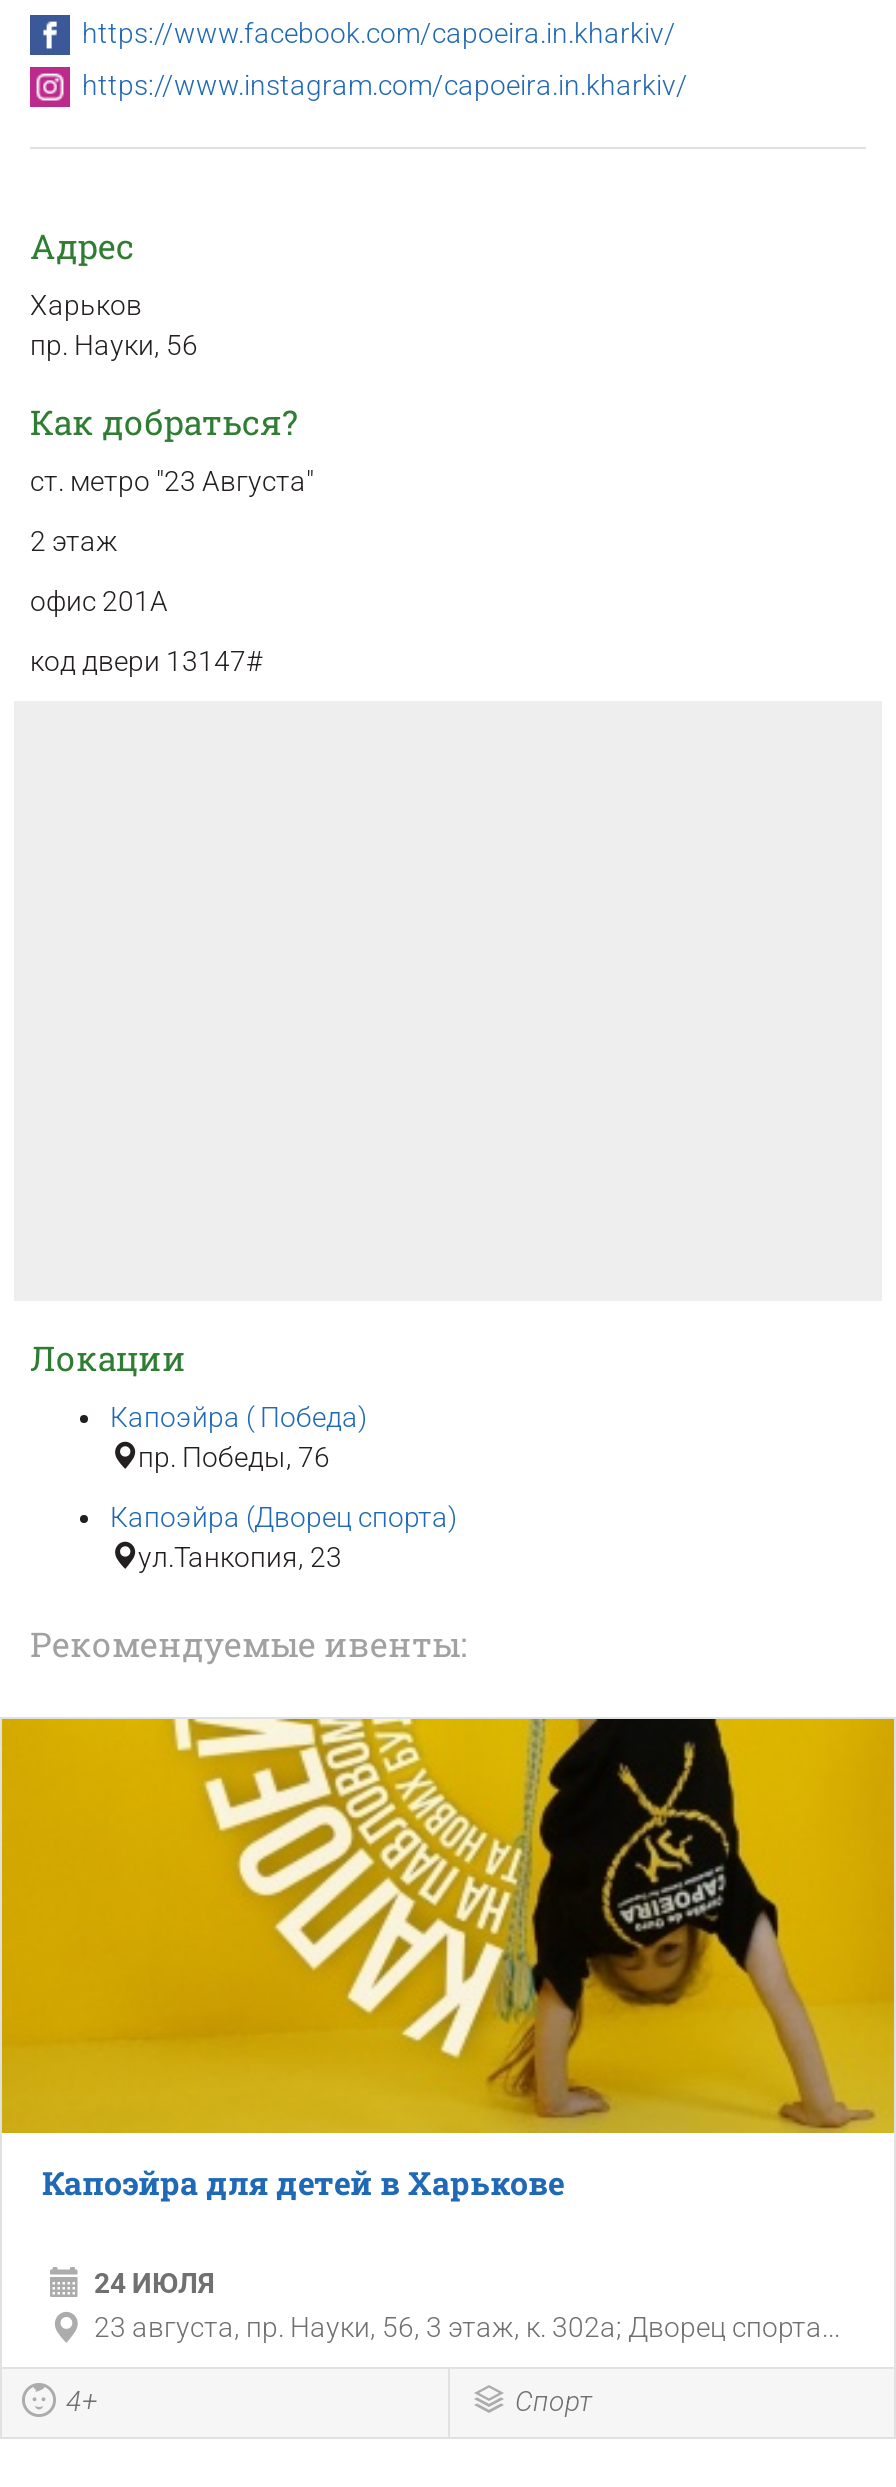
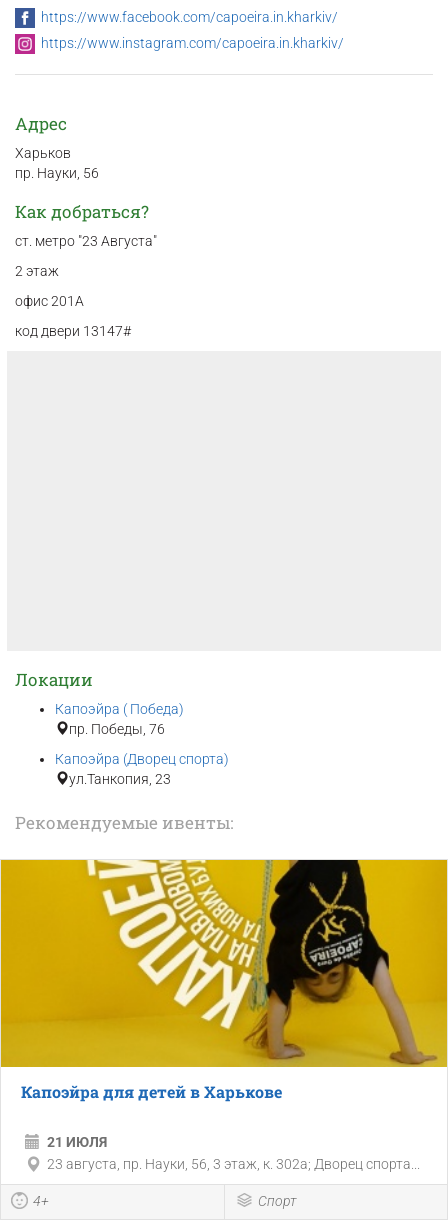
[94,2267,214,2299] 24 ИЮЛЯ -> [47,1134,107,1150] 21 ИЮЛЯ

